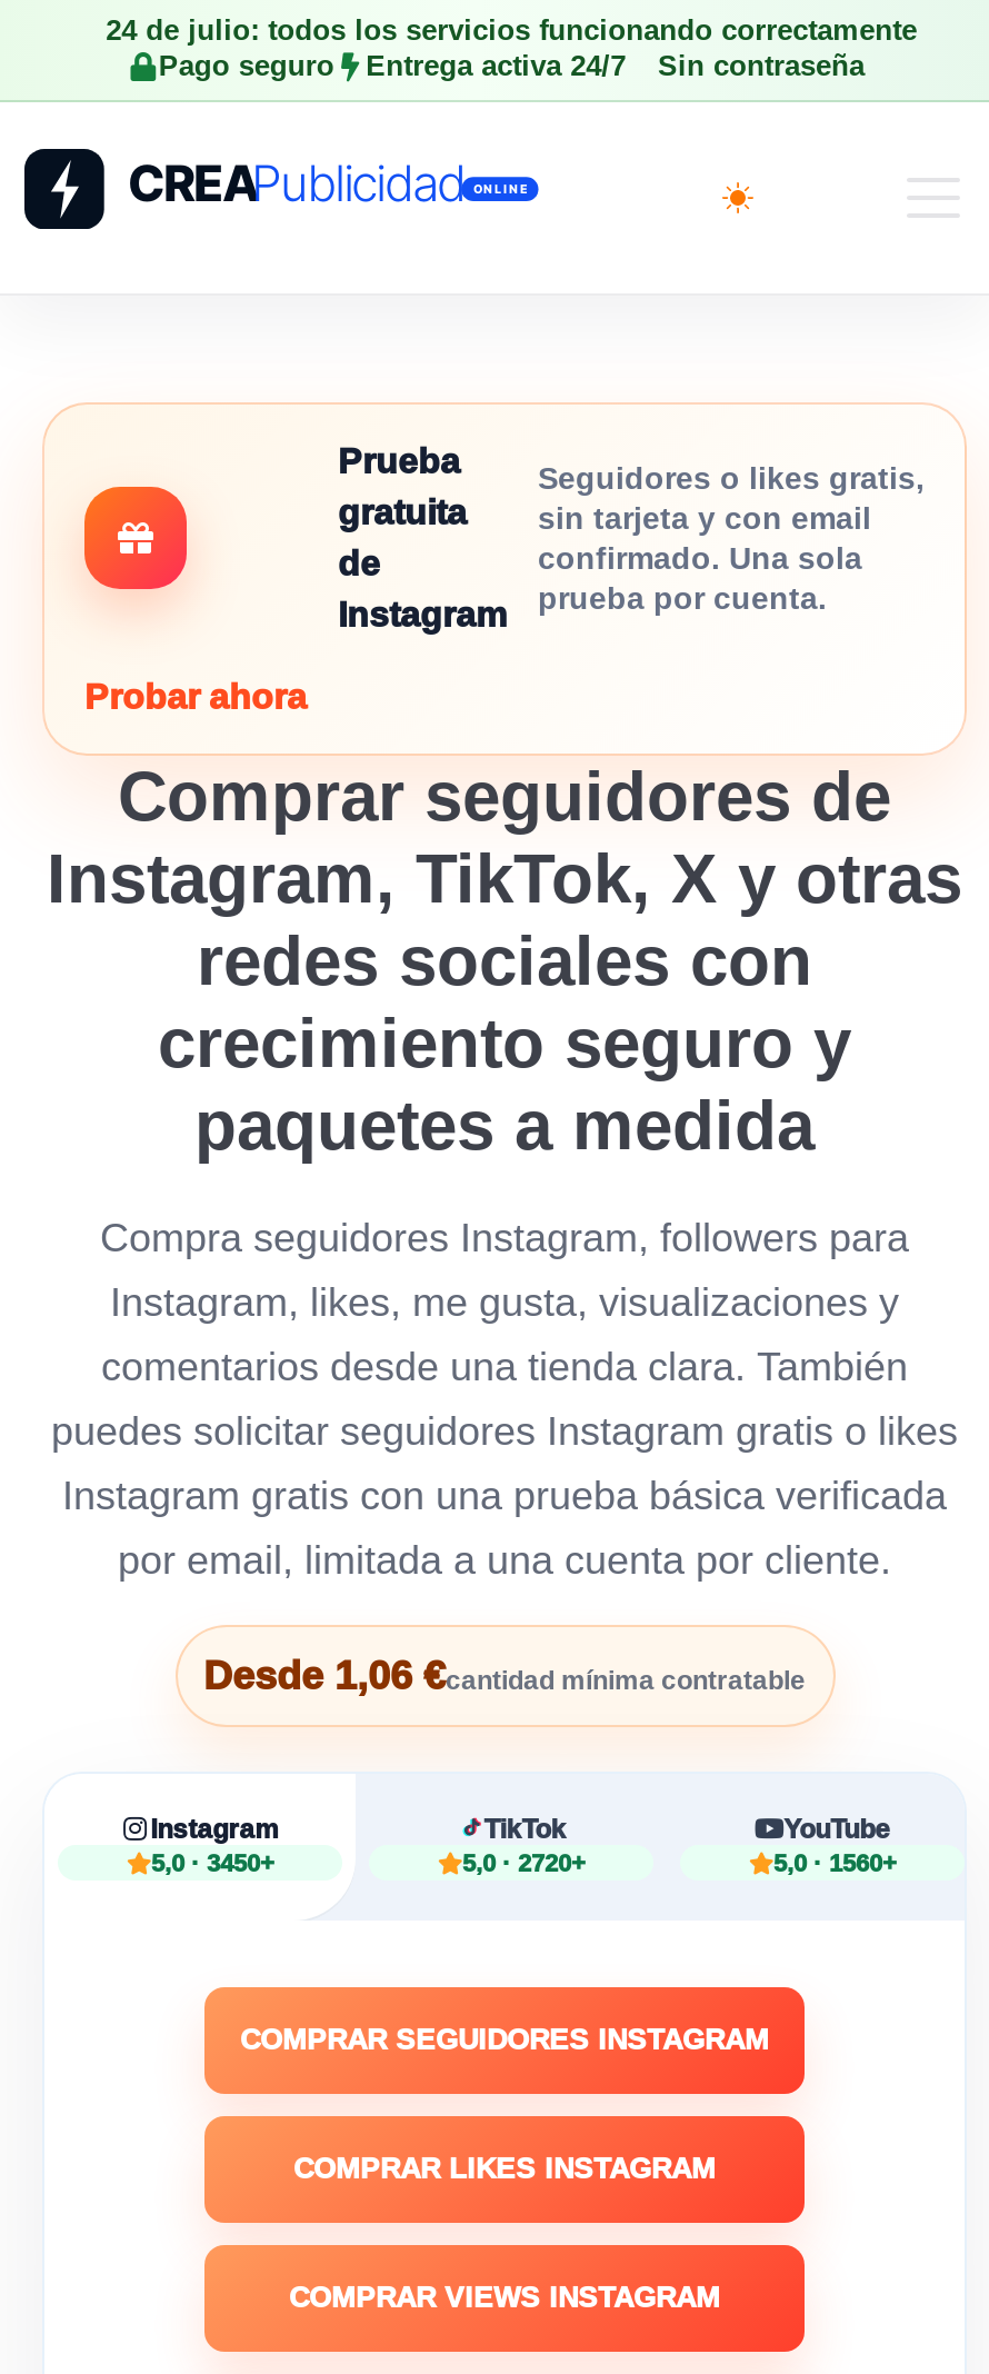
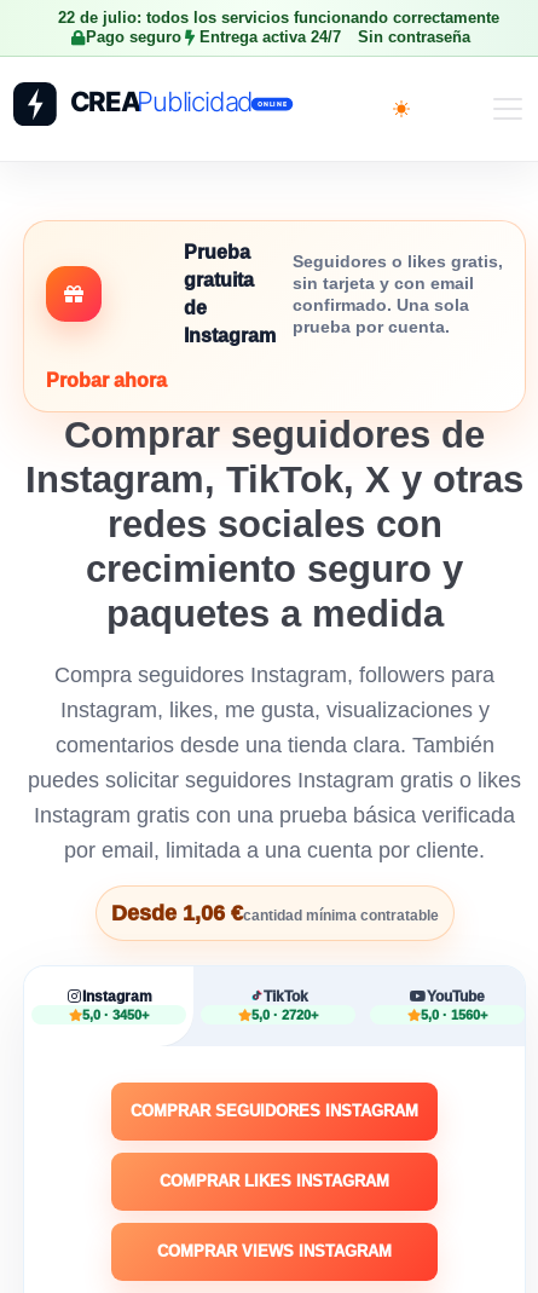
[106,13,917,47] 24 de julio: todos los servicios funcionando correctamente -> [58,8,499,27] 22 de julio: todos los servicios funcionando correctamente

